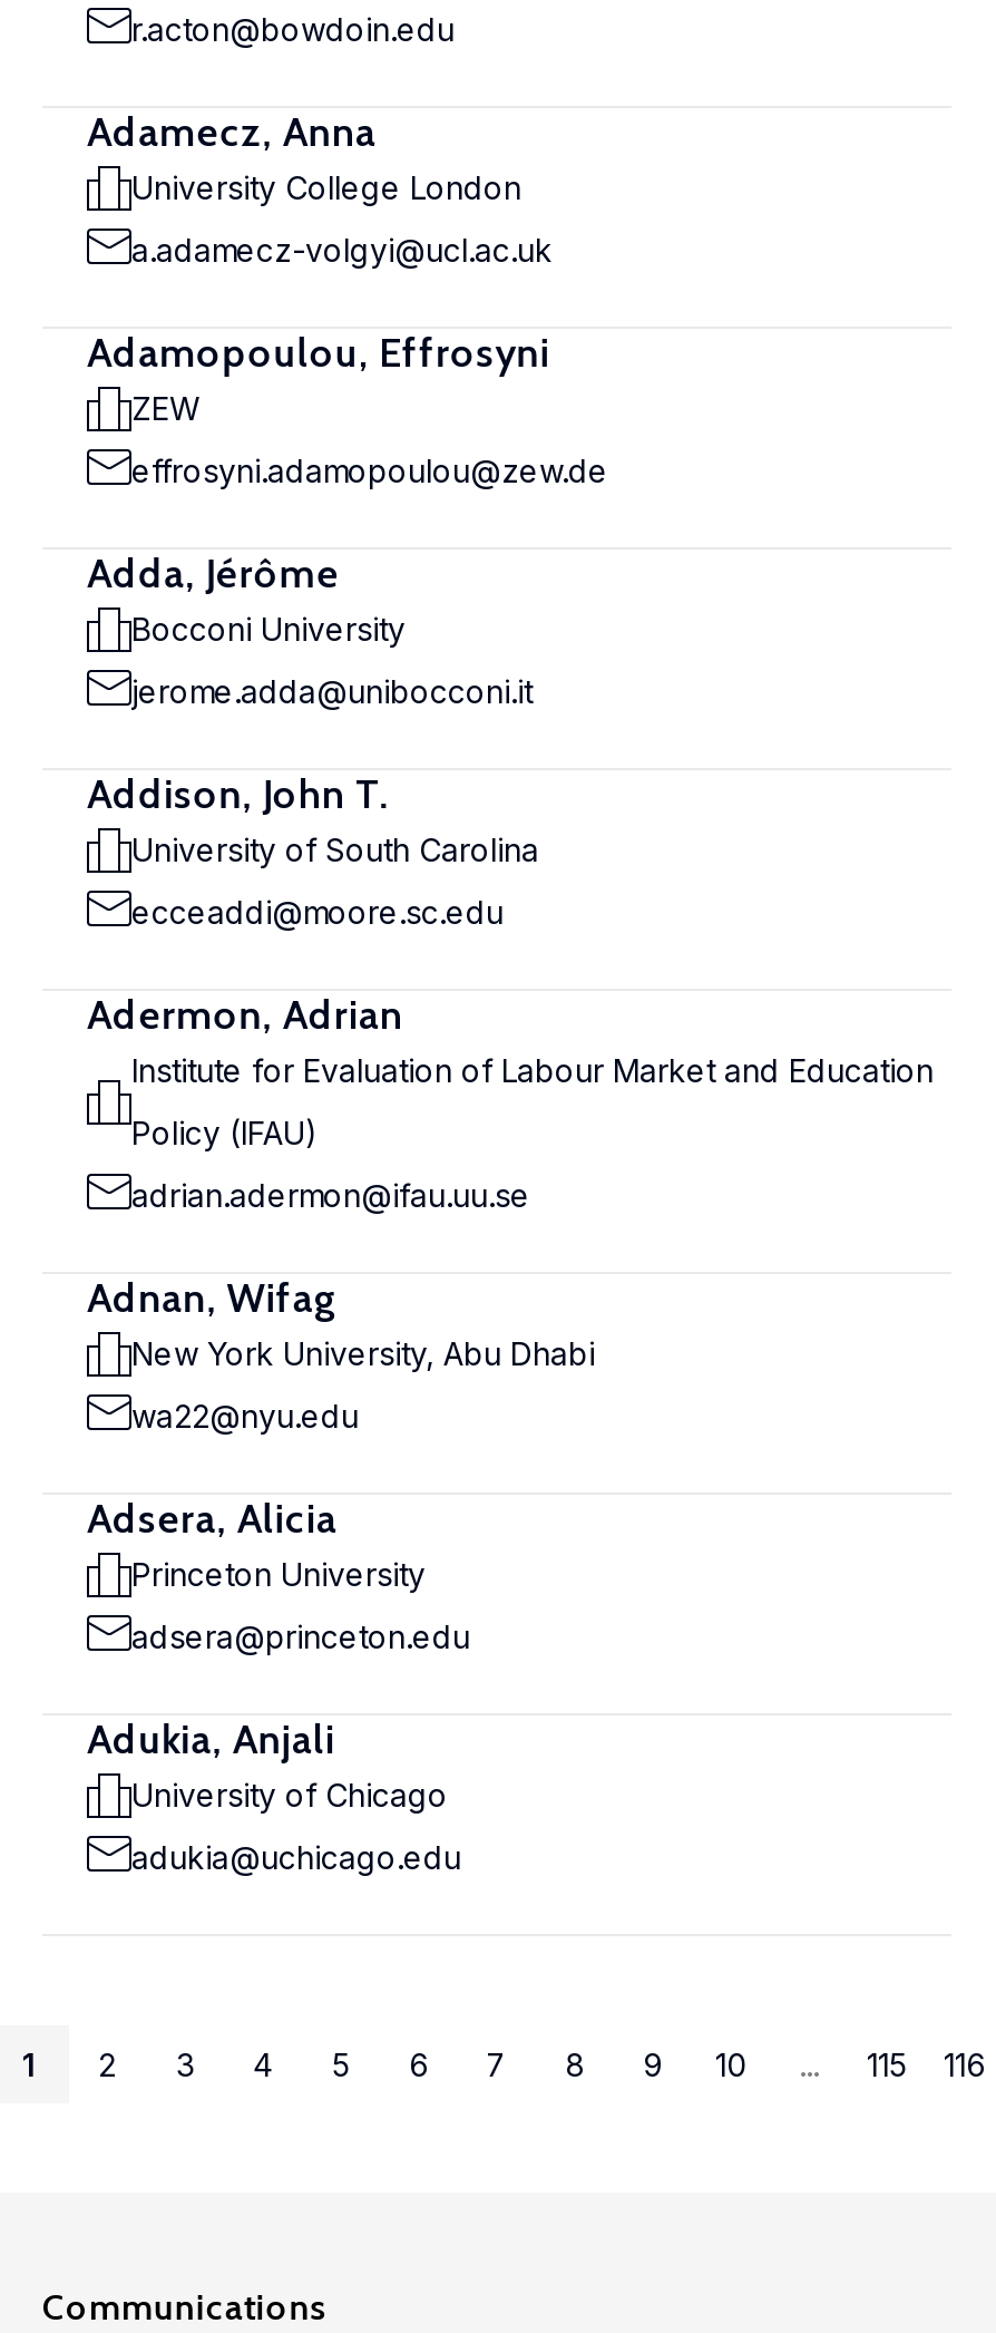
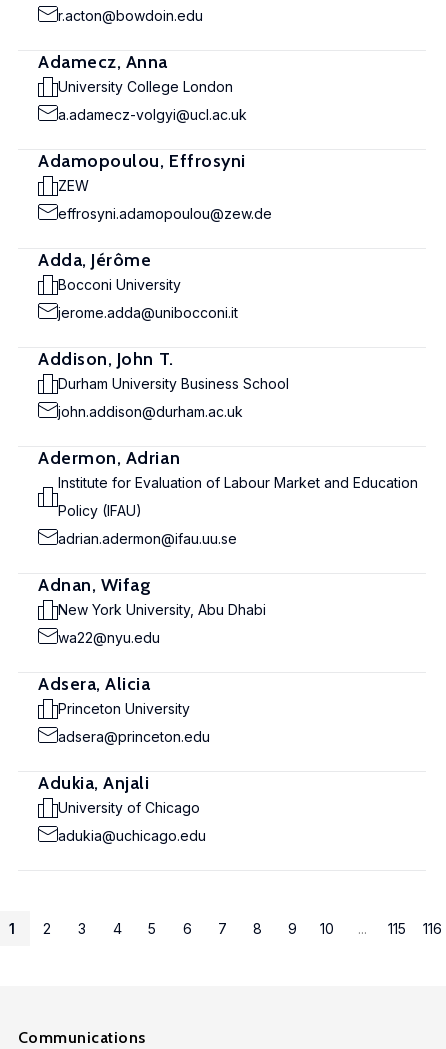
[131,830,539,868] University of South Carolina -> [58,375,289,392] Durham University Business School
[131,893,504,931] ecceaddi@moore.sc.edu -> [58,403,243,420] john.addison@durham.ac.uk

